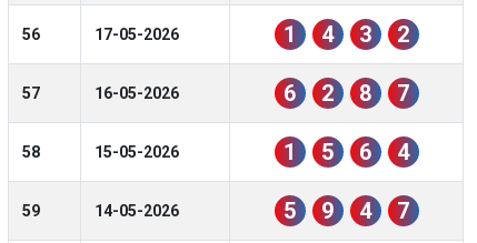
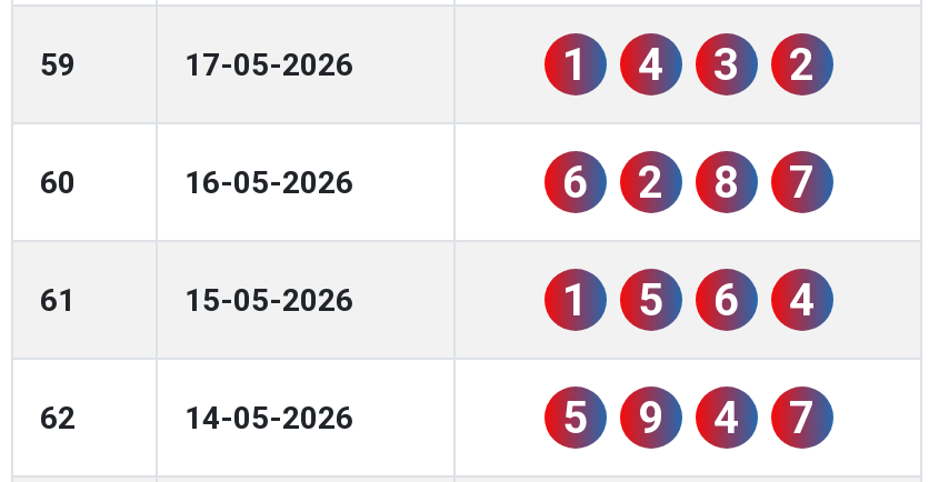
[22,25,40,43] 56 -> [40,46,76,81] 59
[22,84,40,102] 57 -> [40,163,76,199] 60
[22,143,40,160] 58 -> [40,281,76,317] 61
[22,202,40,219] 59 -> [40,399,76,434] 62

